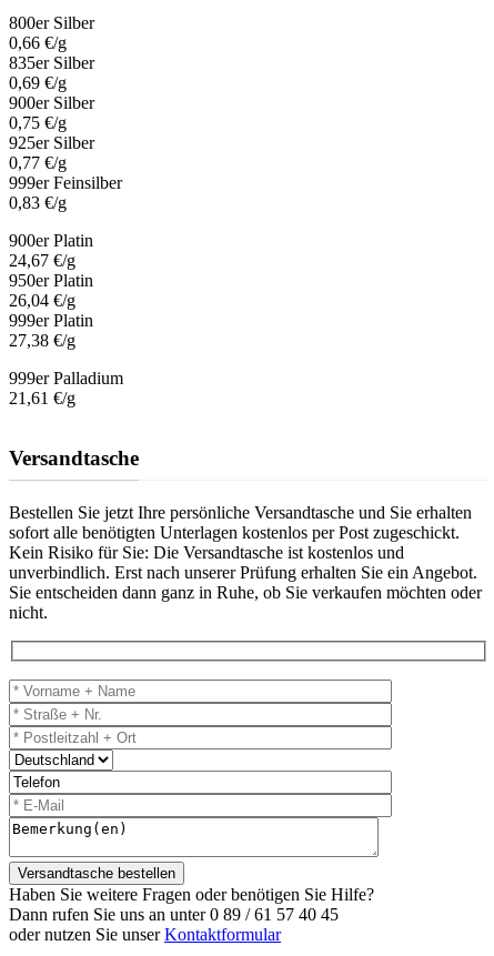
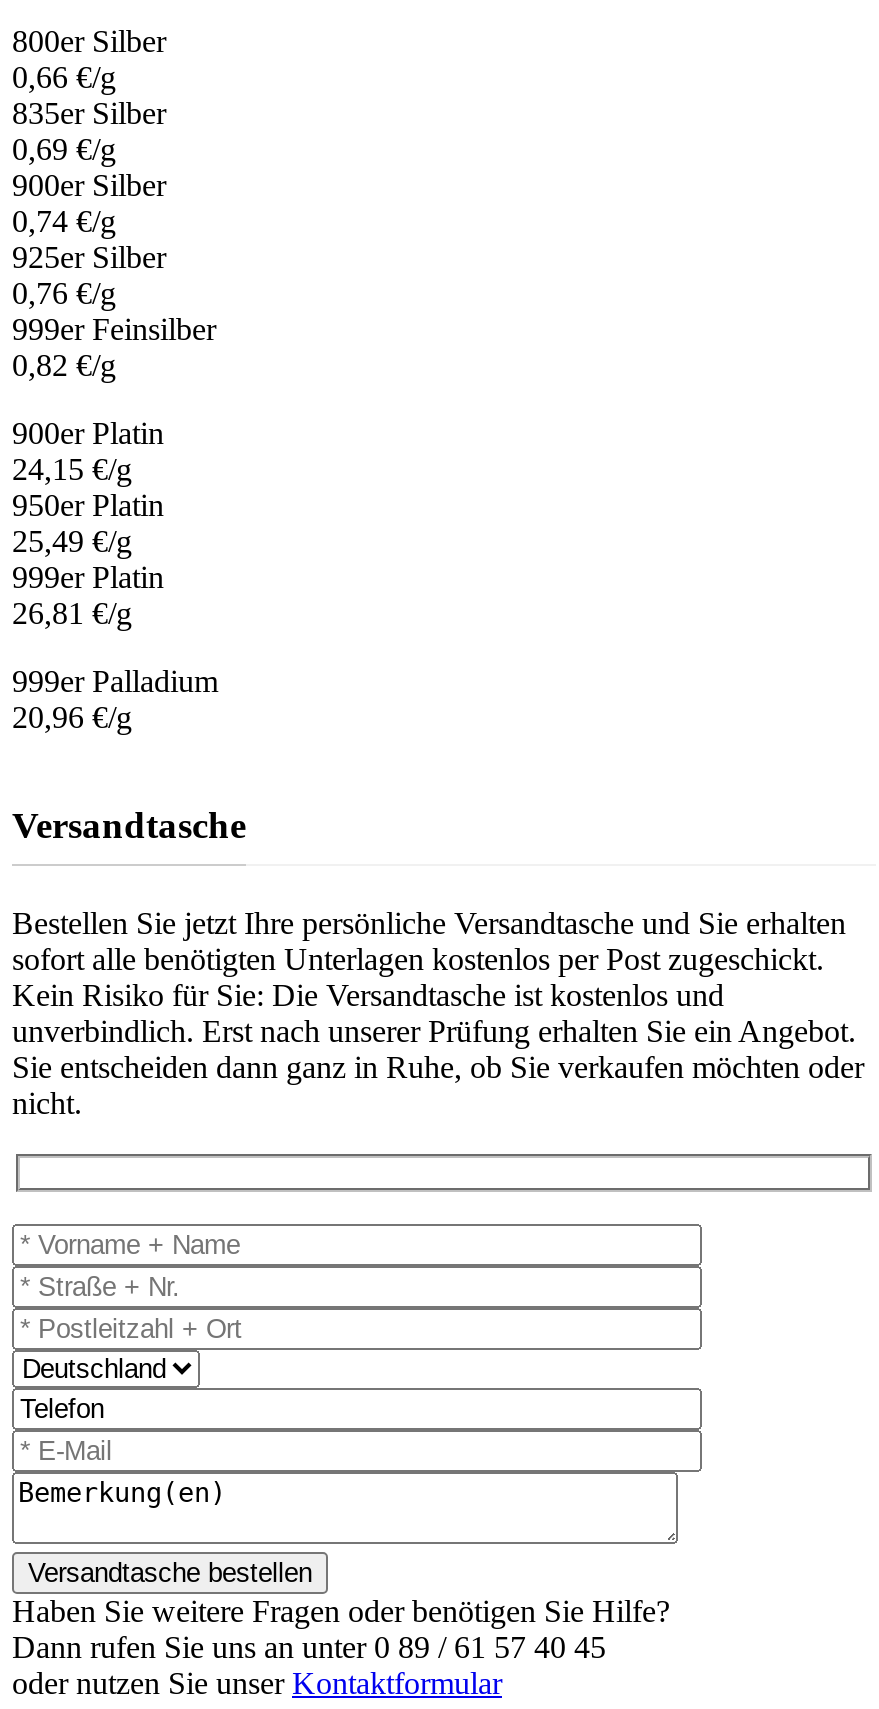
[9,113,67,132] 0,75 €/g -> [12,204,116,238] 0,74 €/g
[9,153,67,172] 0,77 €/g -> [12,276,116,310] 0,76 €/g
[9,193,67,212] 0,83 €/g -> [12,348,116,382] 0,82 €/g
[9,251,75,270] 24,67 €/g -> [12,452,132,486] 24,15 €/g
[9,291,75,310] 26,04 €/g -> [12,524,132,558] 25,49 €/g
[9,331,75,350] 27,38 €/g -> [12,596,132,630] 26,81 €/g
[9,388,75,407] 21,61 €/g -> [12,700,132,734] 20,96 €/g

